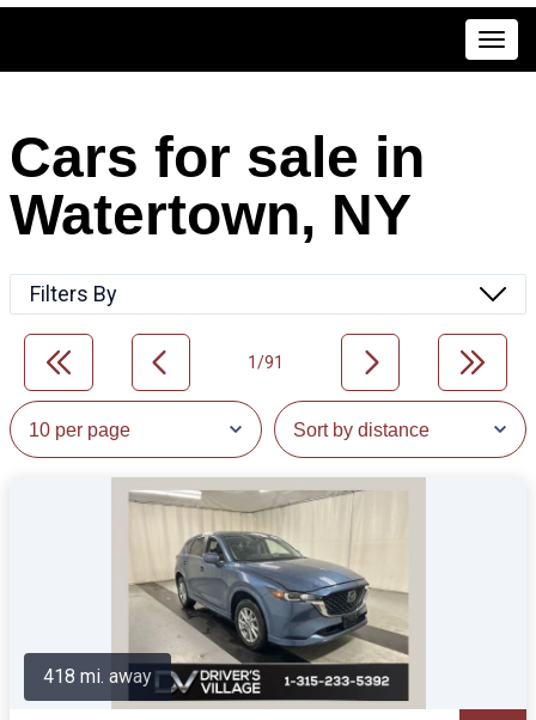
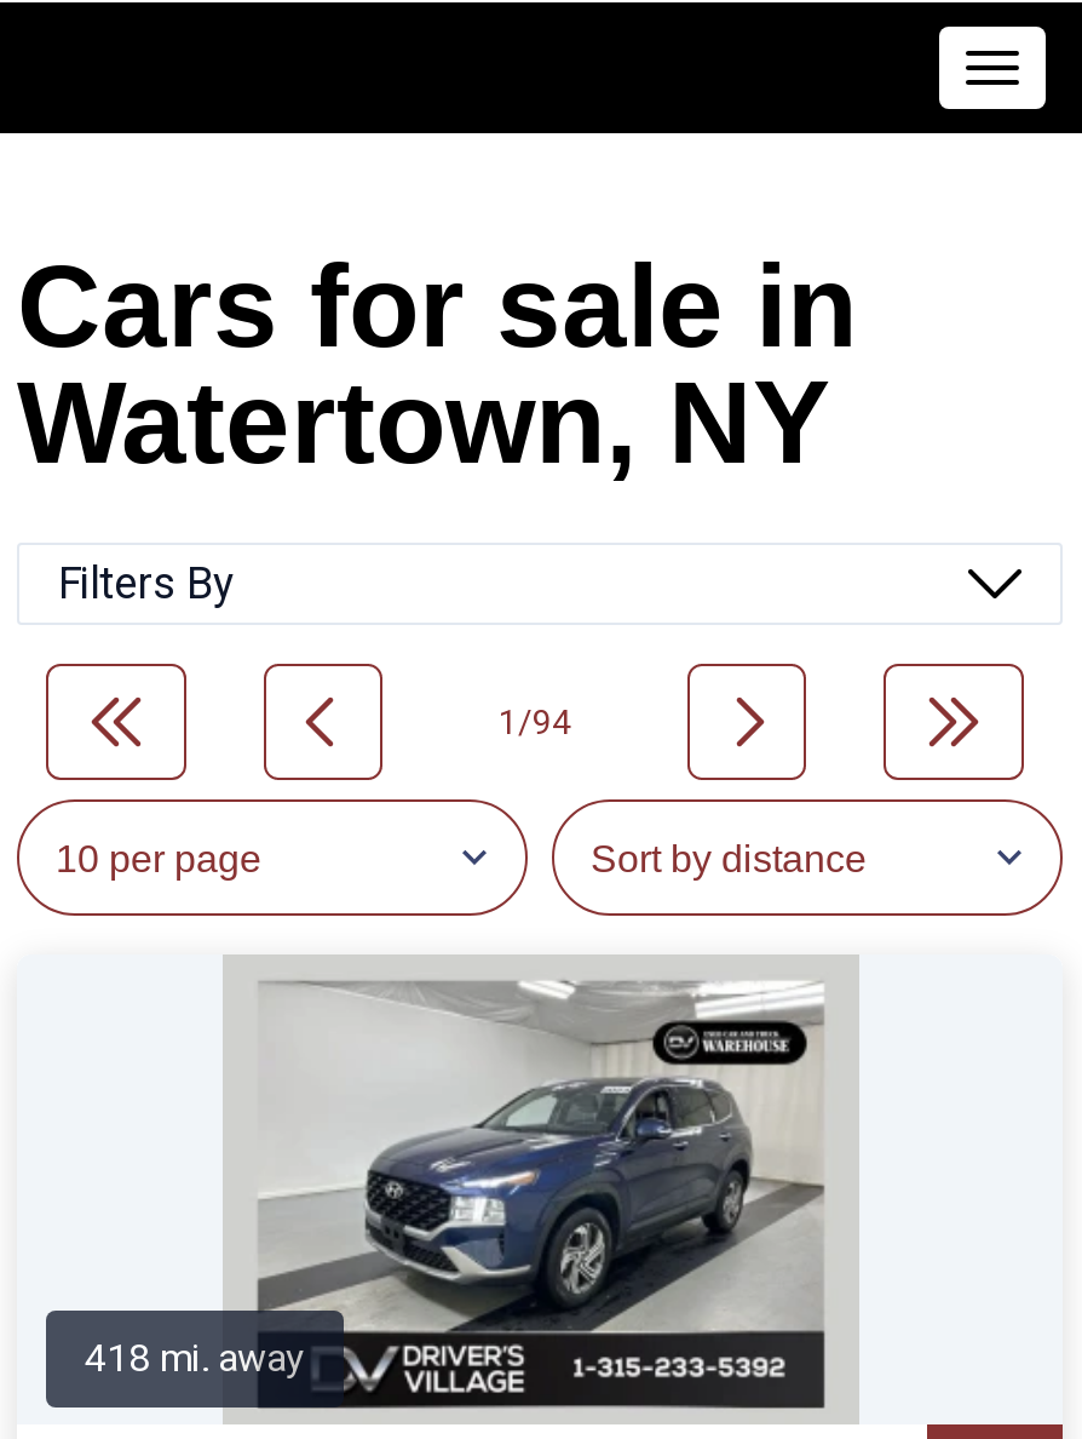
[248,353,284,372] 1/91 -> [499,703,571,741] 1/94
[128,489,408,665] [image] -> [257,979,825,1335] [image]

